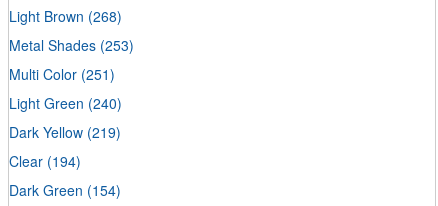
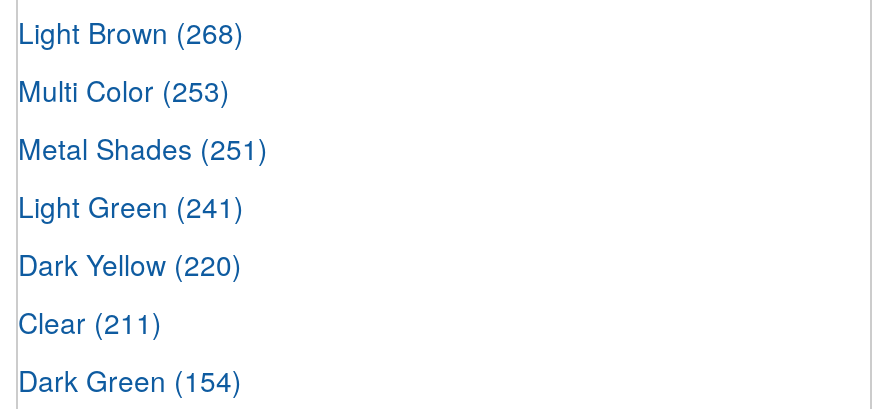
[9,34,134,170] Metal Shades (253) | Multi Color (251) | Light Green (240) | Dark Yellow (219) | Clear (194) -> [18,69,268,341] Multi Color (253) | Metal Shades (251) | Light Green (241) | Dark Yellow (220) | Clear (211)

